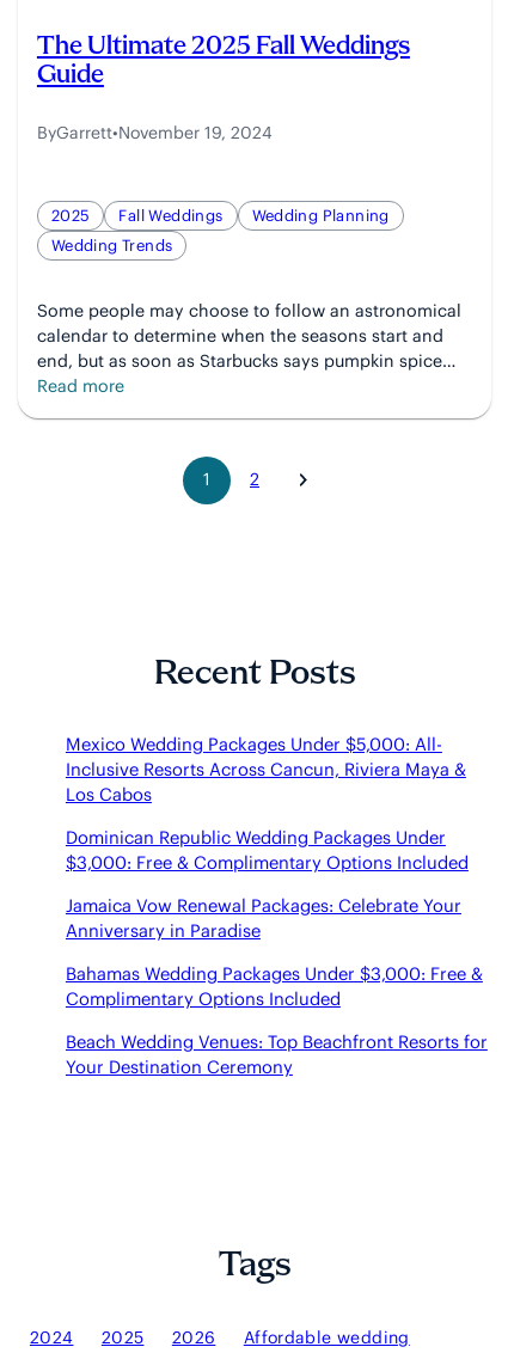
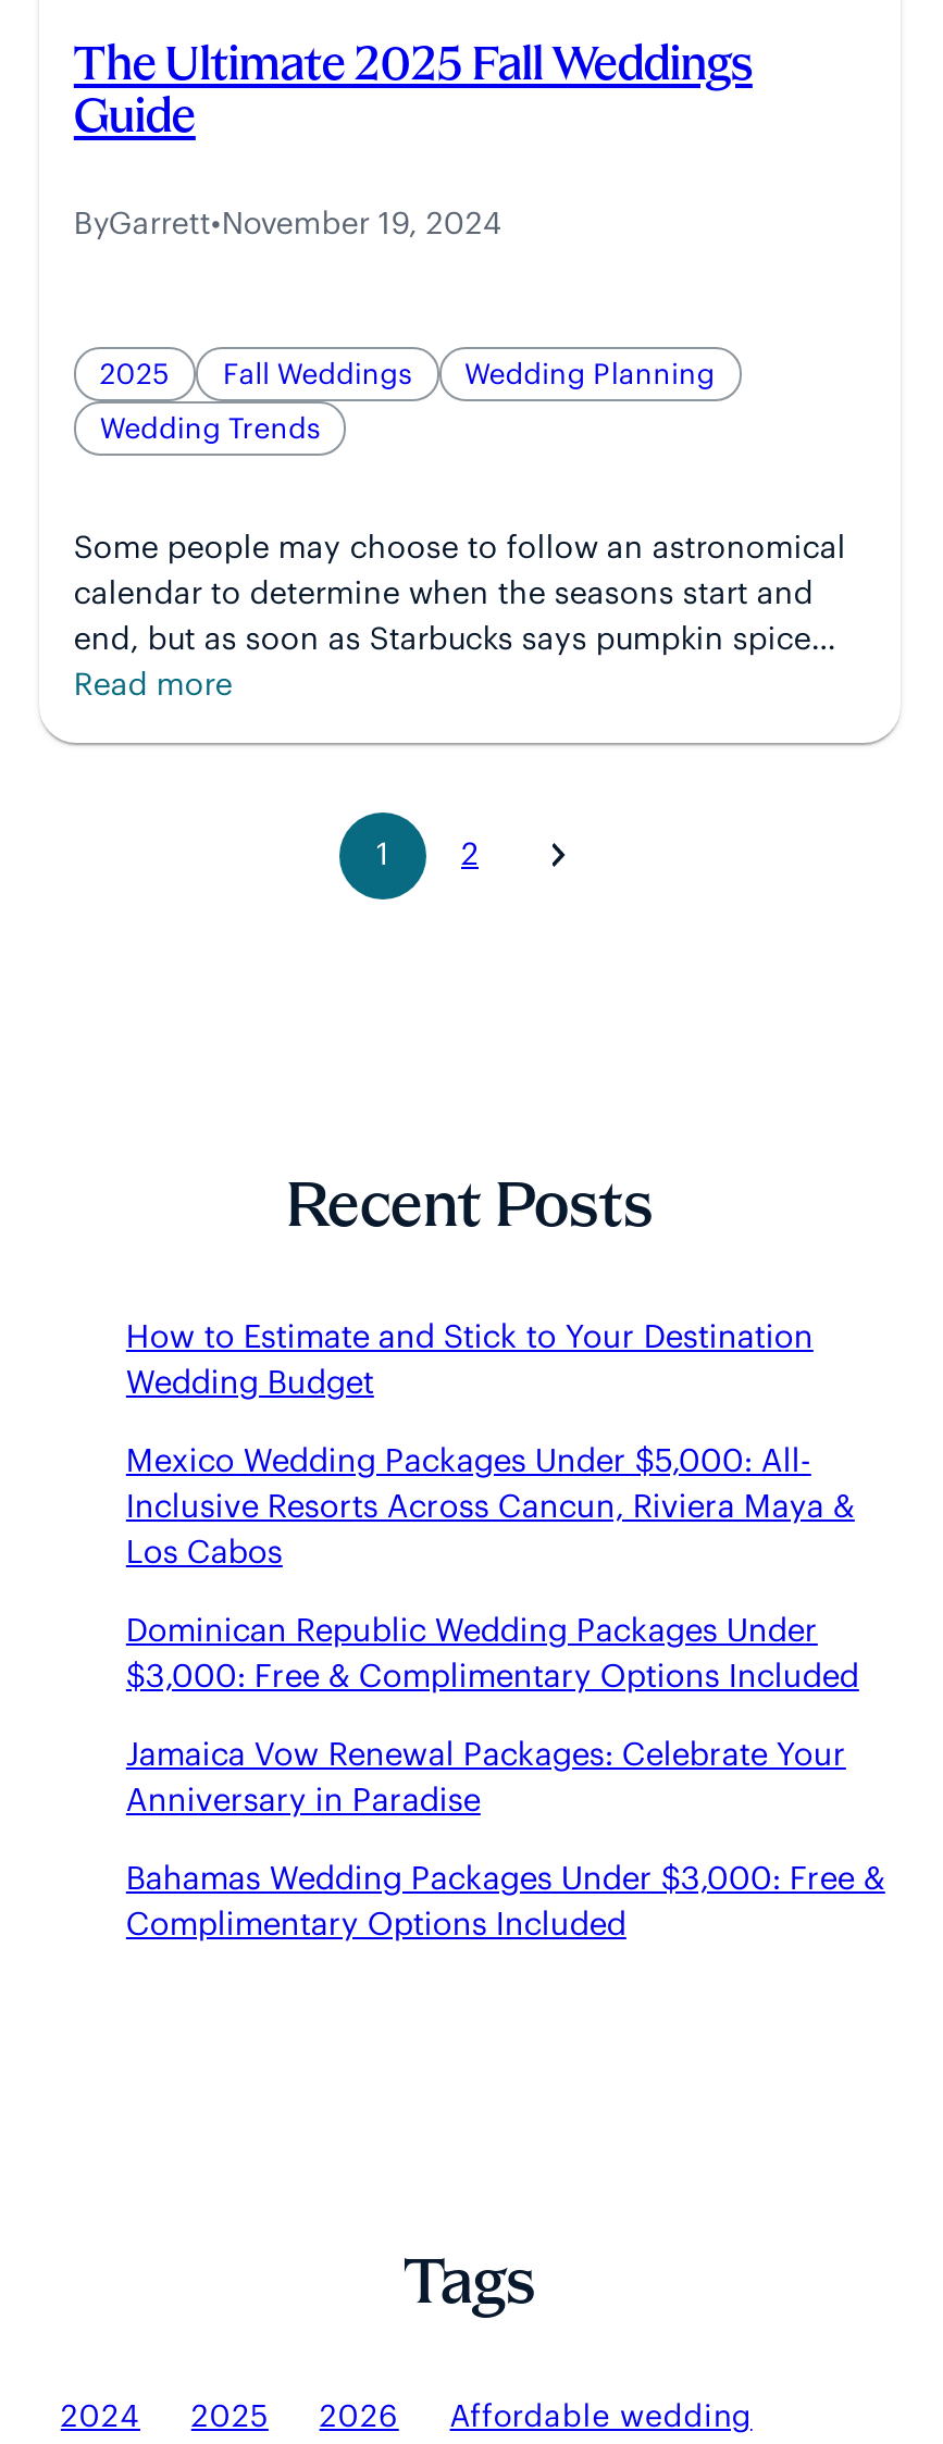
none -> [126,1314,813,1401] How to Estimate and Stick to Your Destination | Wedding Budget
moved [66,732,483,1009] -> [126,1438,885,1943]: Mexico Wedding Packages Under $5,000: All- | Inclusive Resorts Across Cancun, Riviera Maya & | Los Cabos | ... | Bahamas Wedding Packages Under $3,000: Free & | Complimentary Options Included
[66,1030,488,1077] Beach Wedding Venues: Top Beachfront Resorts for | Your Destination Ceremony -> none

